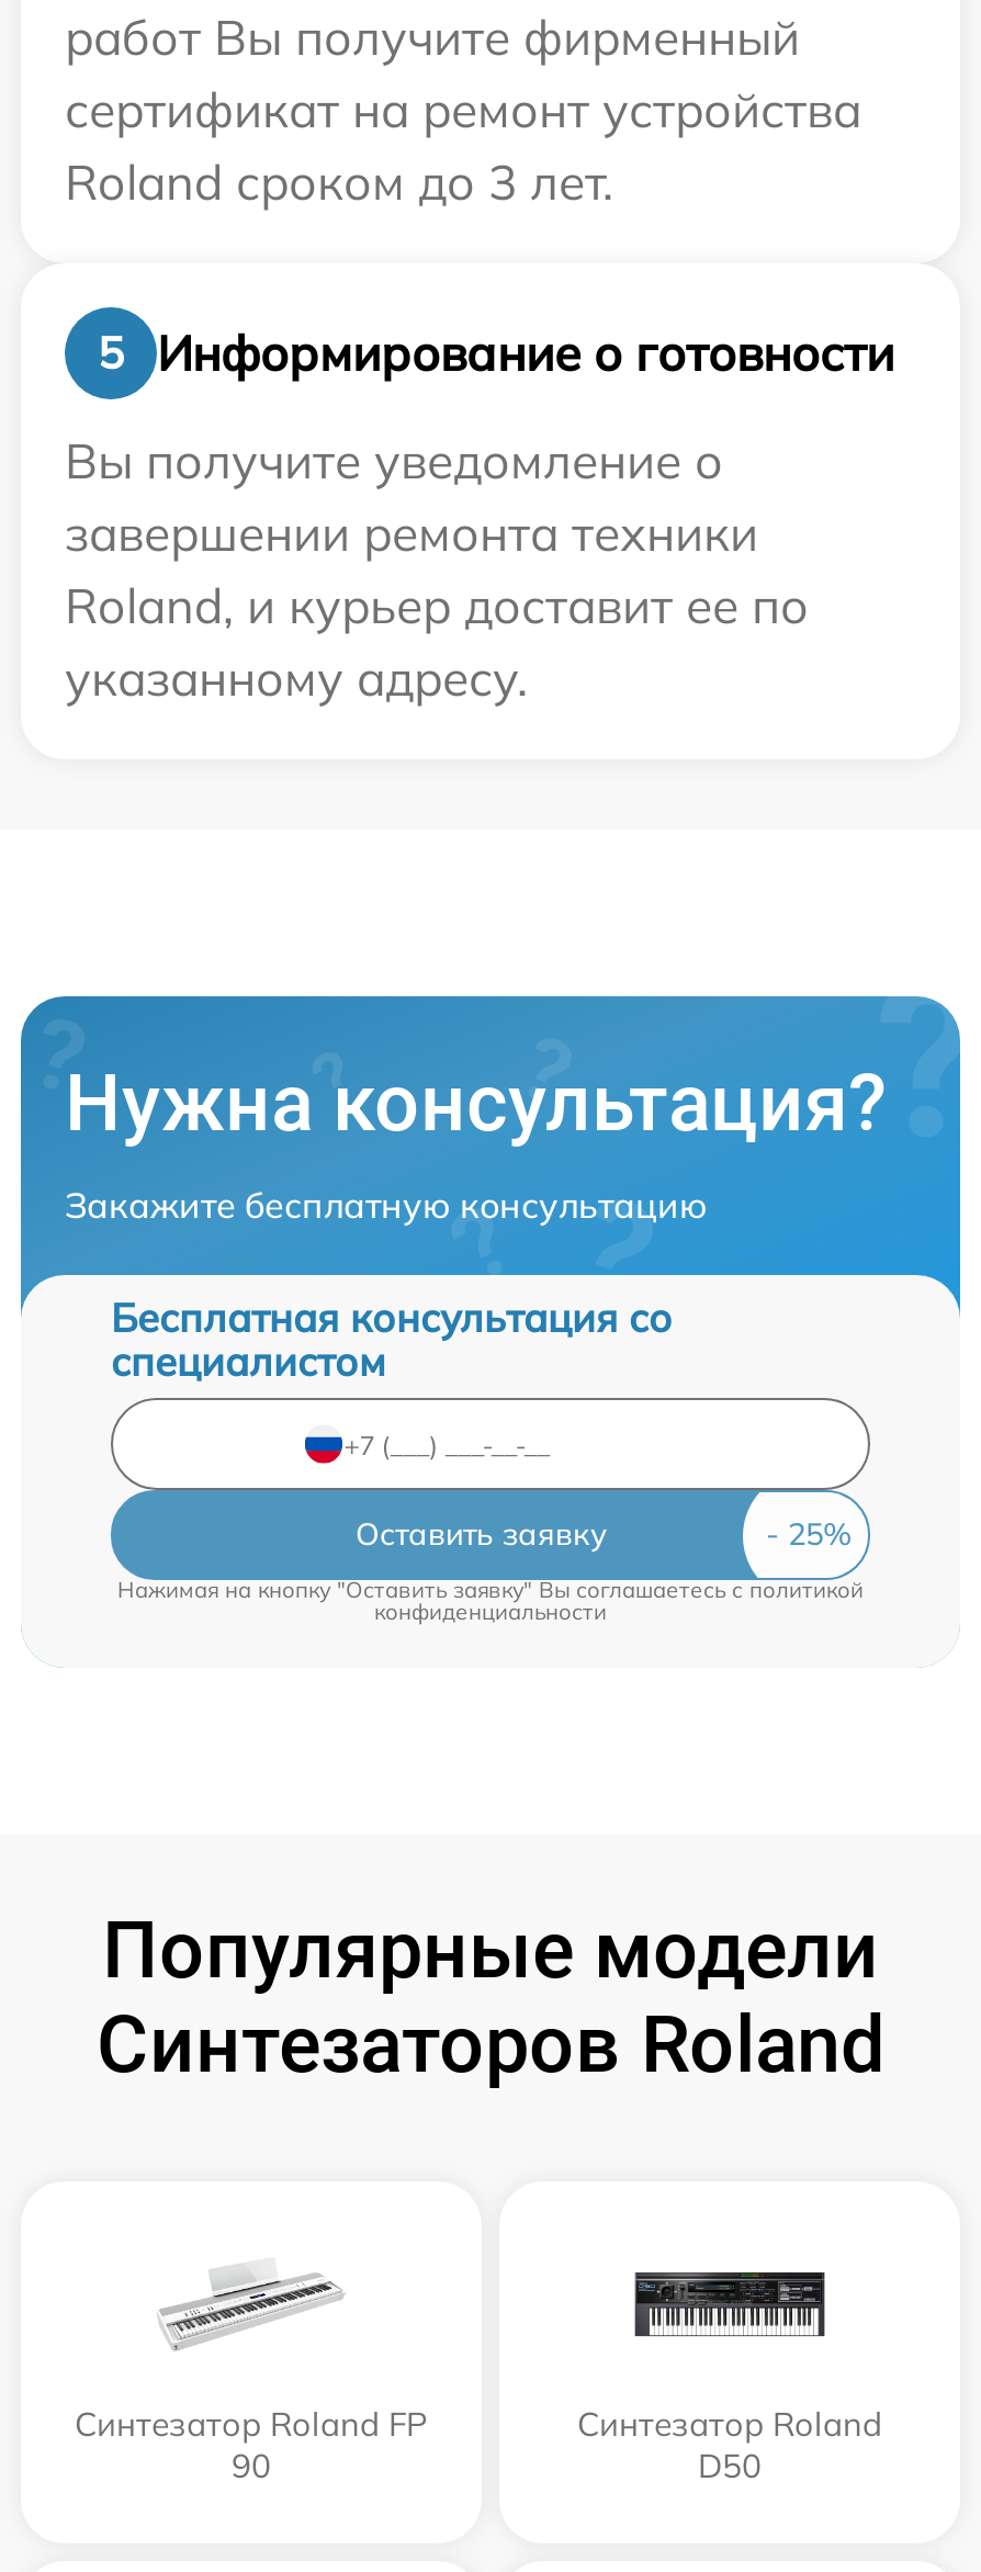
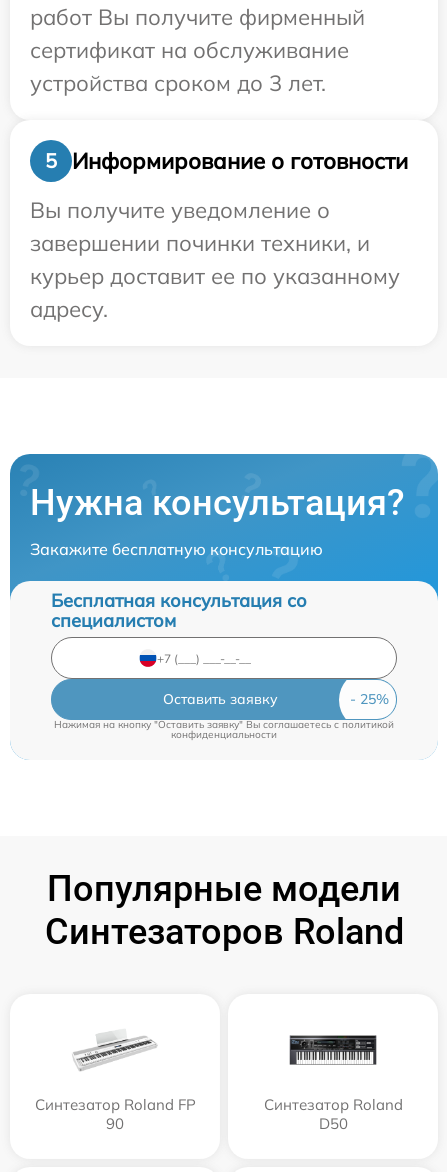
[65,80,861,214] сертификат на ремонт устройства | Roland сроком до 3 лет. -> [30,36,349,97] сертификат на обслуживание | устройства сроком до 3 лет.
[65,503,809,710] завершении ремонта техники | Roland, и курьер доставит ее по | указанному адресу. -> [30,229,400,323] завершении починки техники, и | курьер доставит ее по указанному | адресу.

